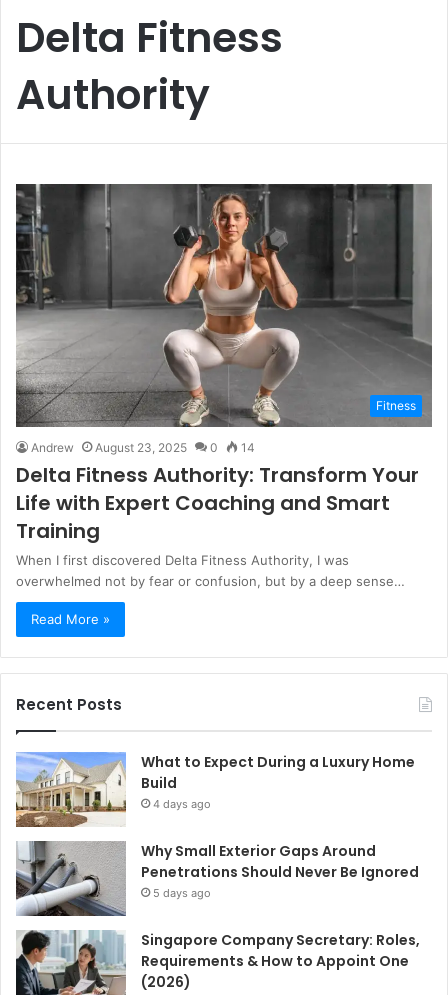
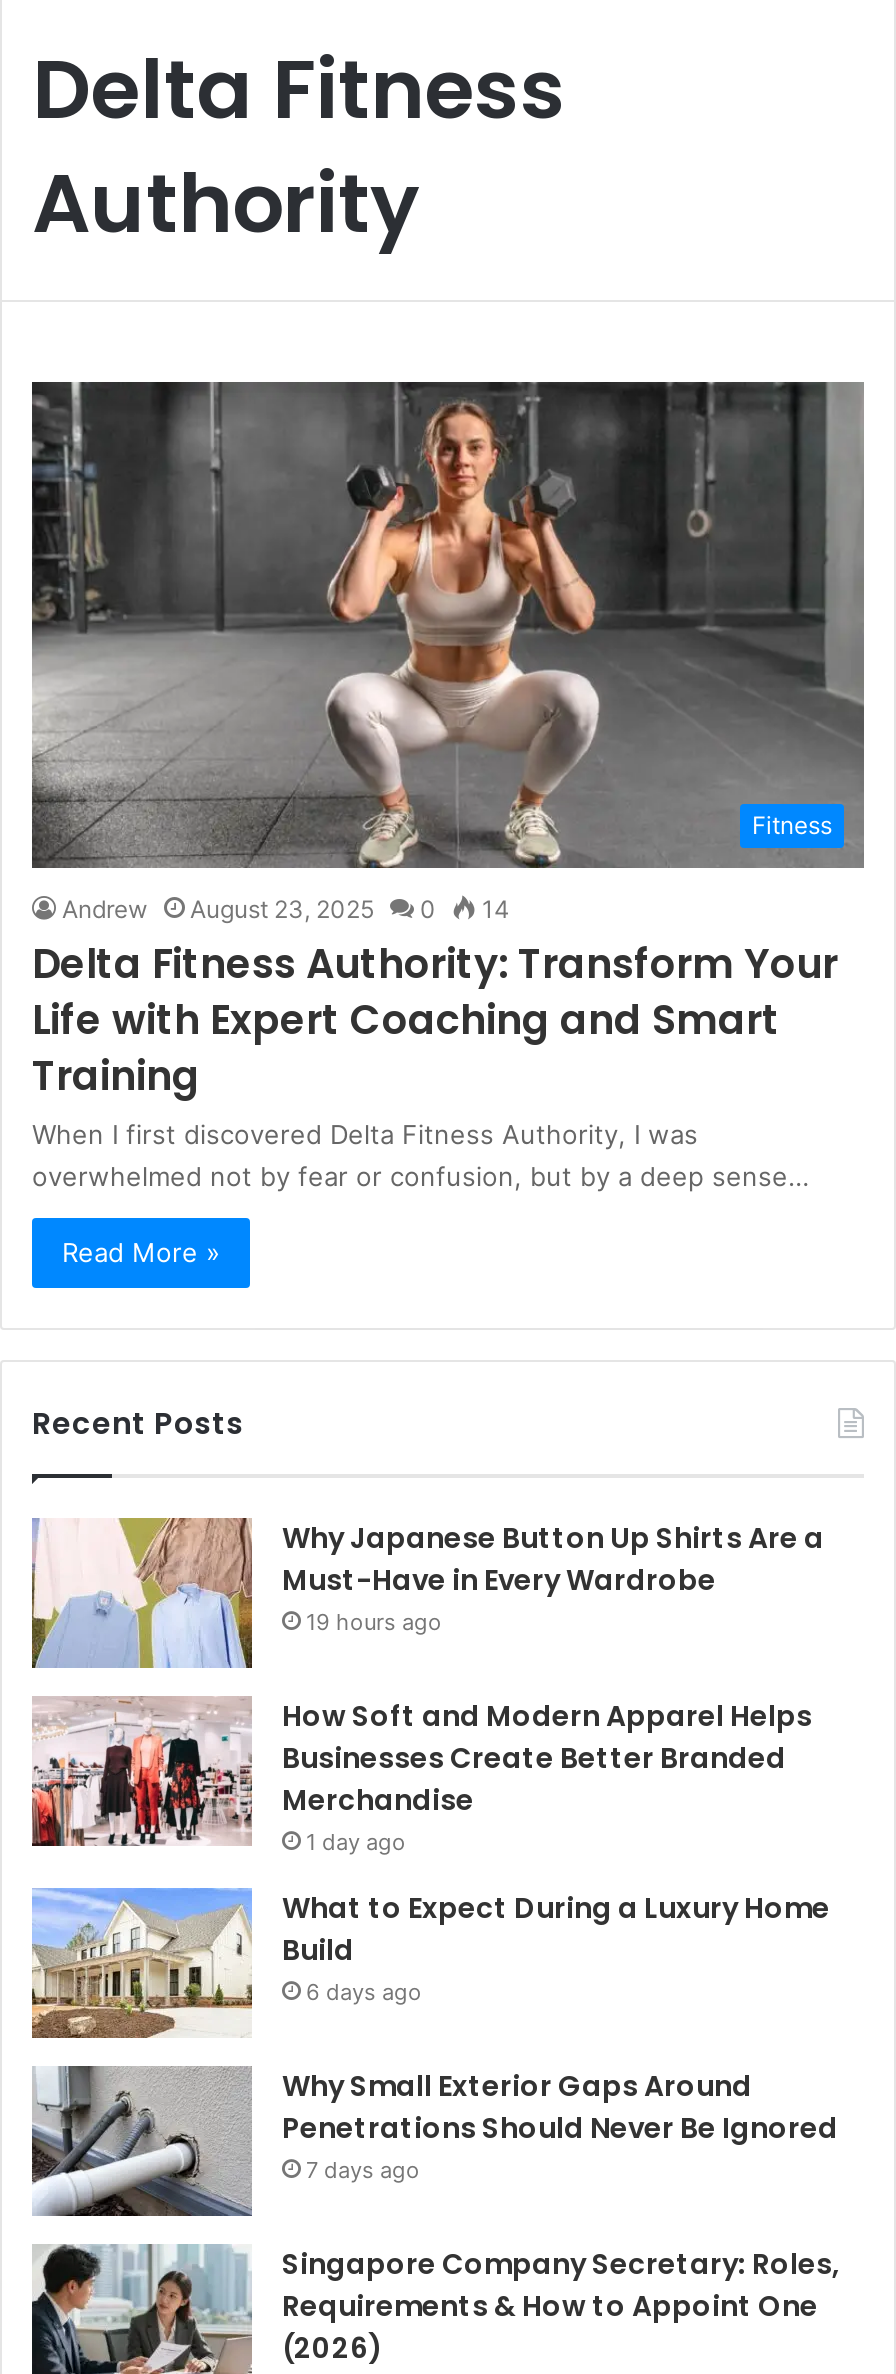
none -> [30,1516,824,1856] [image] | Why Japanese Button Up Shirts Are a | Must-Have in Every Wardrobe | 19 hours ago | How Soft and Modern Apparel Helps | Businesses Create Better Branded | Merchandise | 1 day ago
none -> [30,1698,252,1848] [image]
[153,797,211,811] 4 days ago -> [306,1978,422,2006] 6 days ago
[153,886,211,900] 5 days ago -> [306,2156,420,2184] 7 days ago

